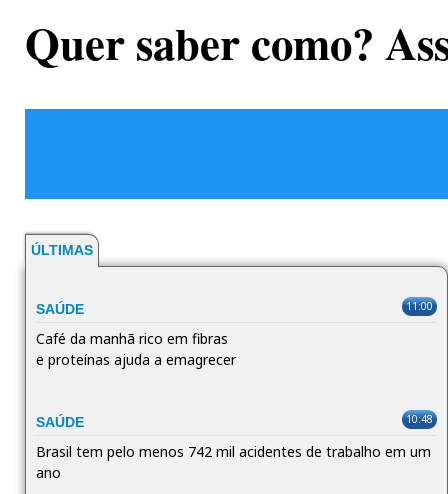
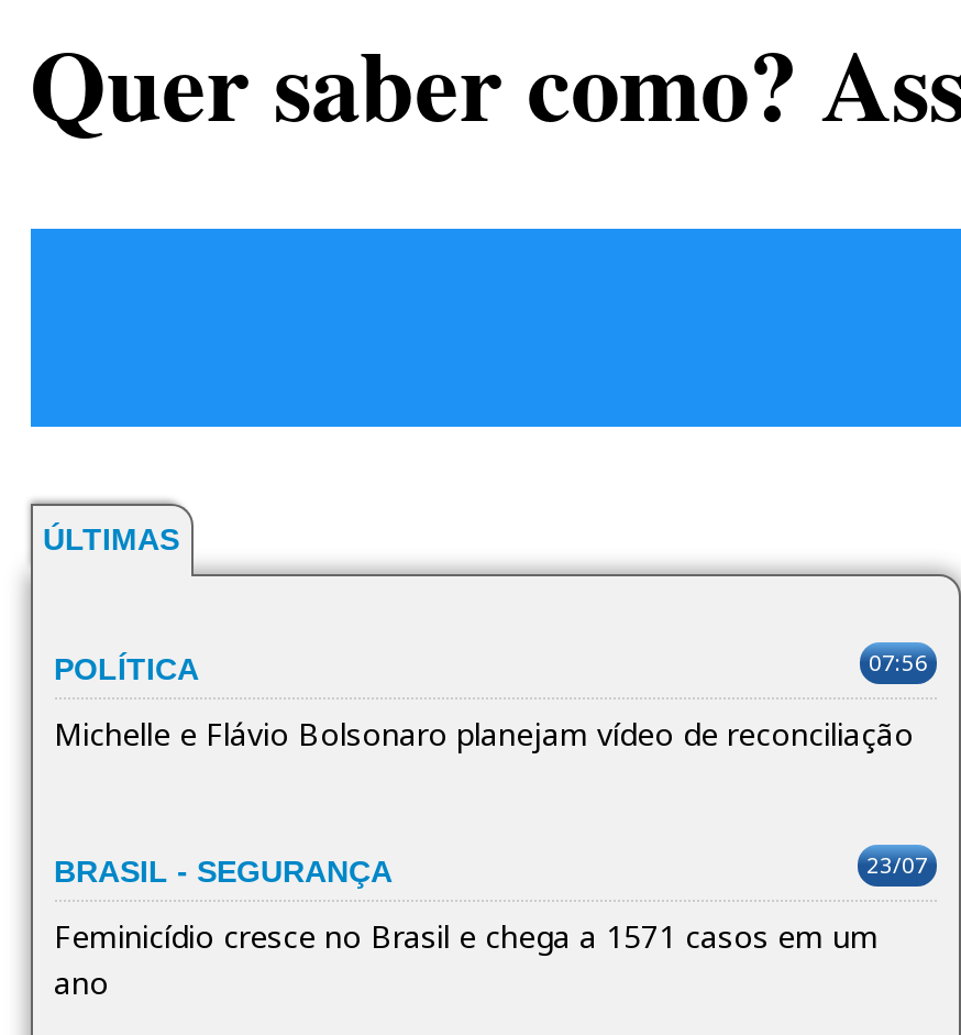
[35,299,433,317] SAÚDE | 11:00 -> [54,647,928,687] POLÍTICA | 07:56
[35,329,235,369] Café da manhã rico em fibras | e proteínas ajuda a emagrecer -> [54,713,914,755] Michelle e Flávio Bolsonaro planejam vídeo de reconciliação
[35,412,433,430] SAÚDE | 10:48 -> [54,850,928,889] BRASIL - SEGURANÇA | 23/07
[35,442,430,461] Brasil tem pelo menos 742 mil acidentes de trabalho em um -> [54,916,879,958] Feminicídio cresce no Brasil e chega a 1571 casos em um

